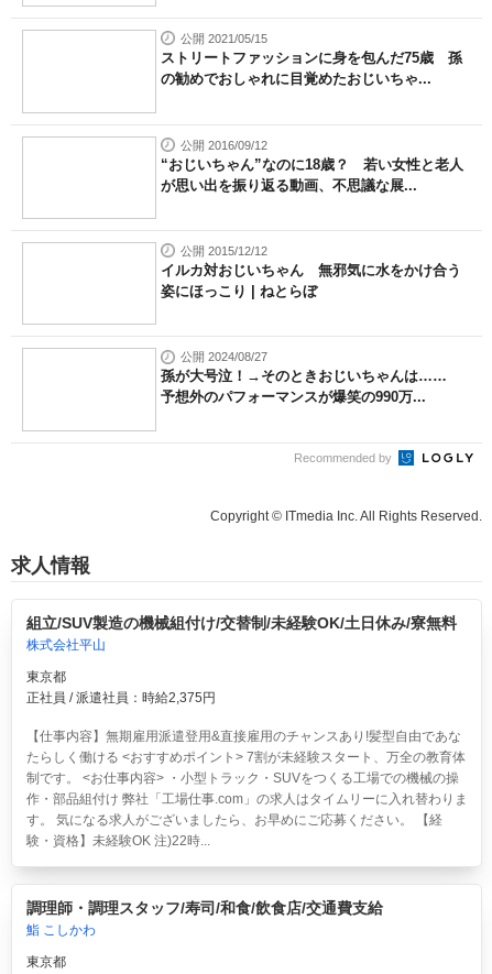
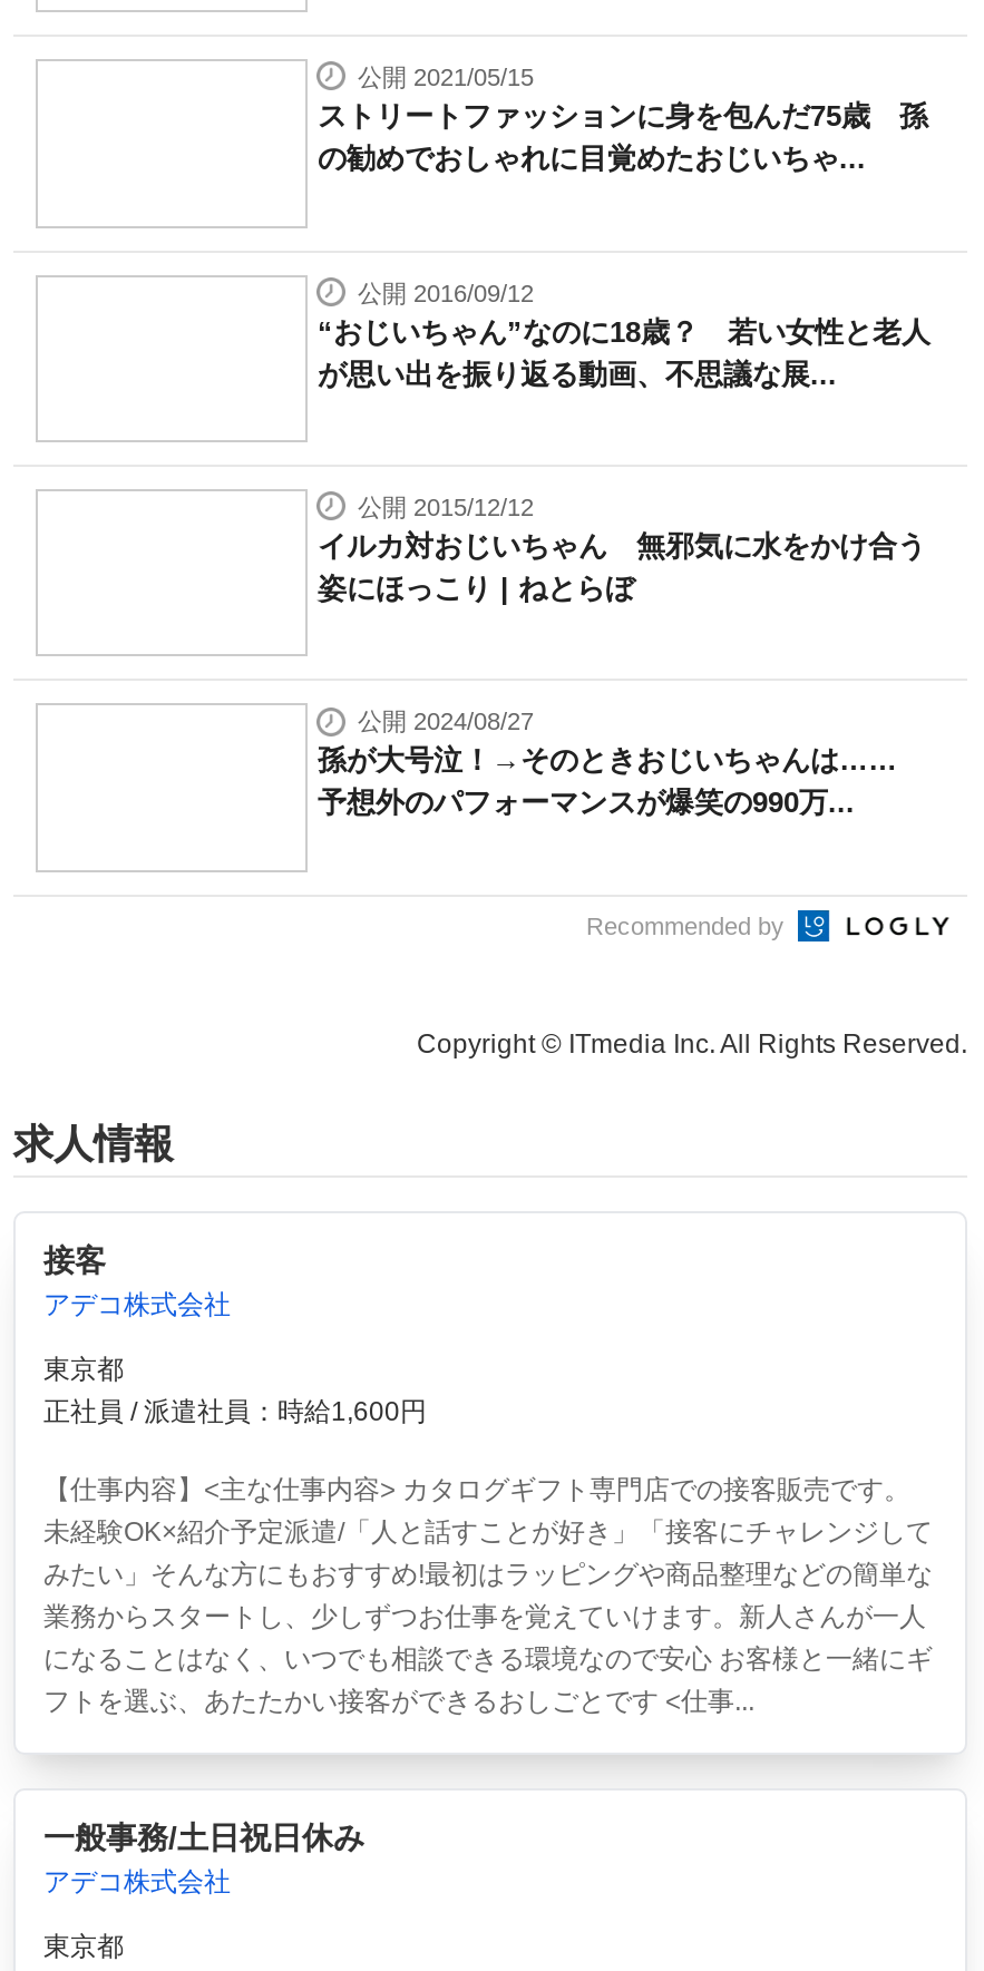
[26,615,456,653] 組立/SUV製造の機械組付け/交替制/未経験OK/土日休み/寮無料 | 株式会社平山 -> [43,1243,231,1321] 接客 | アデコ株式会社
[26,690,215,706] 正社員 / 派遣社員：時給2,375円 -> [43,1397,427,1428] 正社員 / 派遣社員：時給1,600円
[26,729,467,849] 【仕事内容】無期雇用派遣登用&直接雇用のチャンスあり!髪型自由であな | たらしく働ける <おすすめポイント> 7割が未経験スタート、万全の教育体 | 制です。 <お仕事内容> ・小型トラック・SUVをつくる工場での機械の操 | 作・部品組付け 弊社「工場仕事.com」の求人はタイムリーに入れ替わりま | す。 気になる求人がございましたら、お早めにご応募ください。 【経 | 験・資格】未経験OK 注)22時... -> [43,1475,933,1718] 【仕事内容】<主な仕事内容> カタログギフト専門店での接客販売です。 | 未経験OK×紹介予定派遣/「人と話すことが好き」「接客にチャレンジして | みたい」そんな方にもおすすめ!最初はラッピングや商品整理などの簡単な | 業務からスタートし、少しずつお仕事を覚えていけます。新人さんが一人 | になることはなく、いつでも相談できる環境なので安心 お客様と一緒にギ | フトを選ぶ、あたたかい接客ができるおしごとです <仕事...
[26,900,382,938] 調理師・調理スタッフ/寿司/和食/飲食店/交通費支給 | 鮨 こしかわ -> [43,1820,364,1898] 一般事務/土日祝日休み | アデコ株式会社

